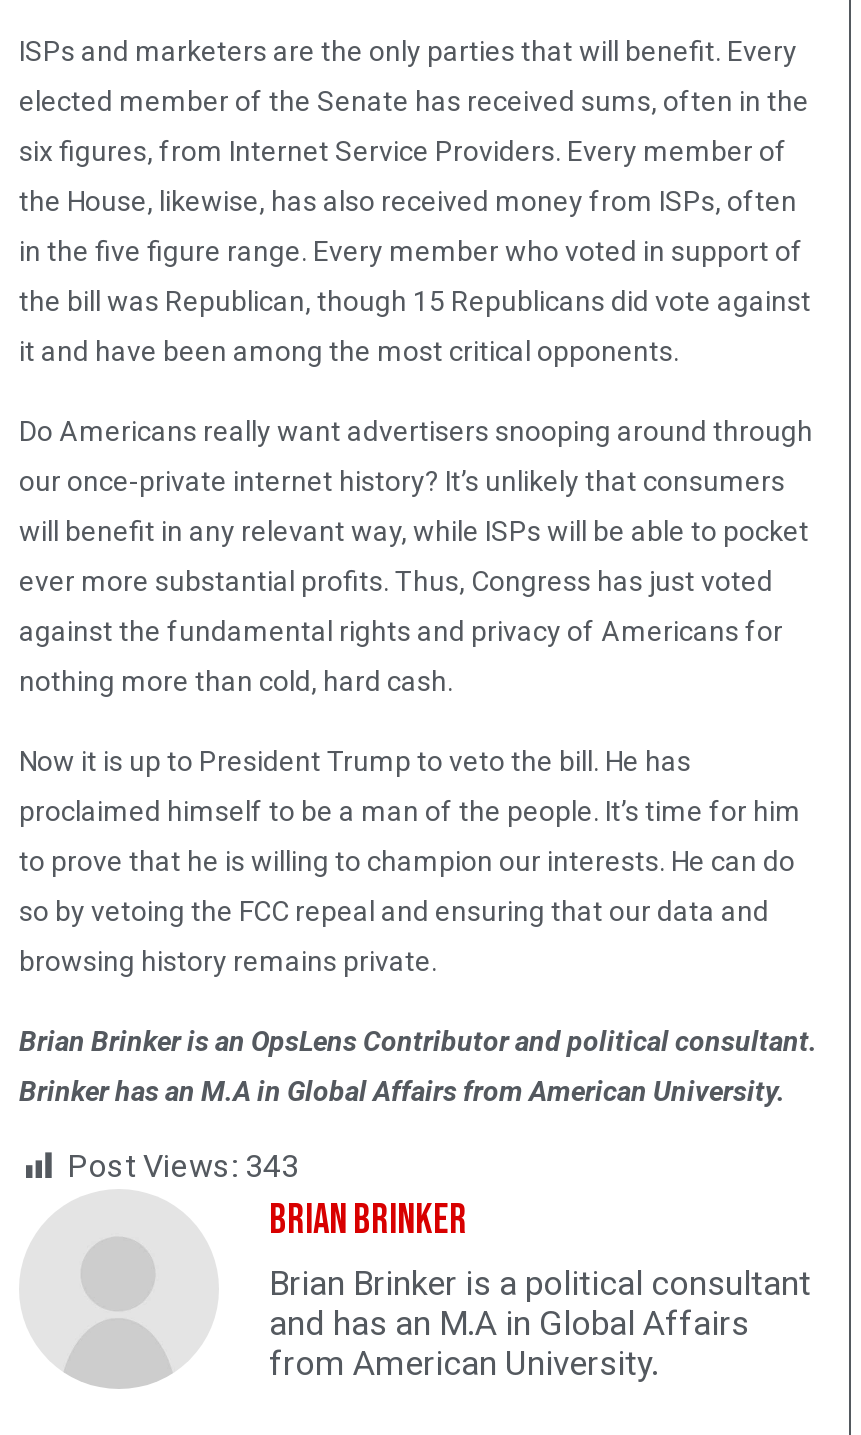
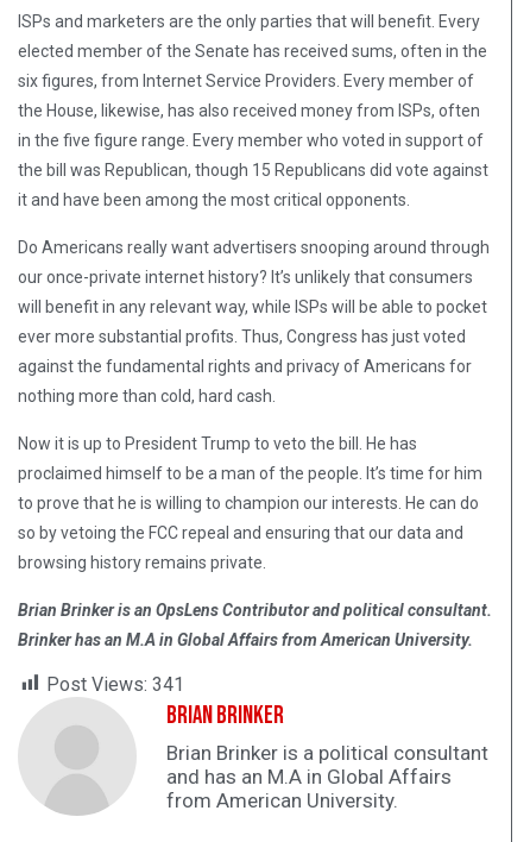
[67,1147,299,1185] Post Views: 343 -> [46,673,184,695] Post Views: 341

